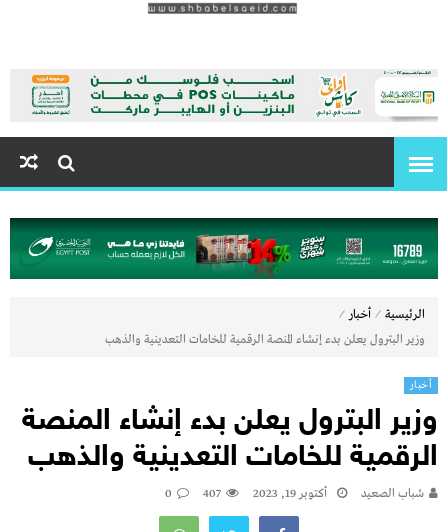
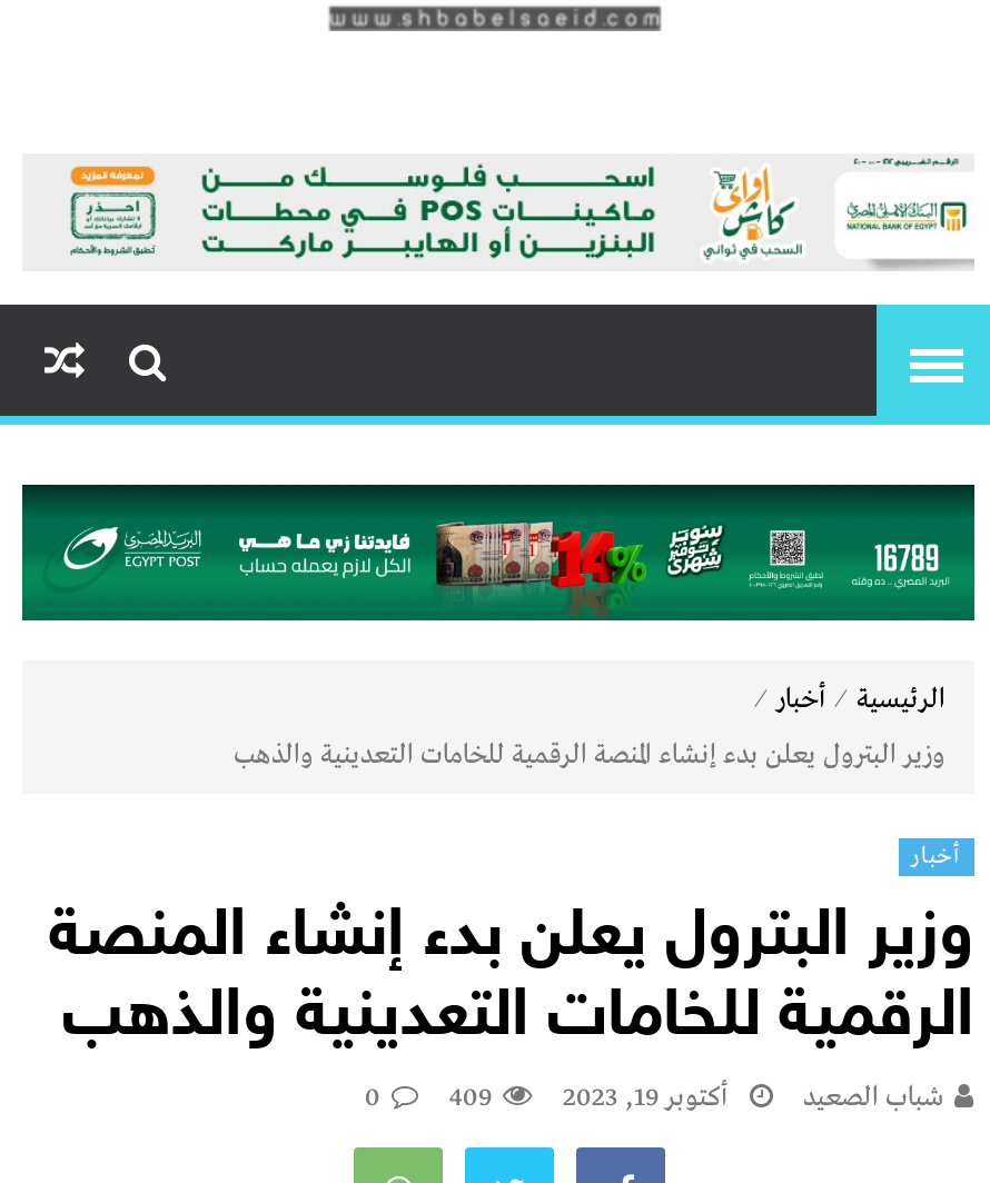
[165,486,221,502] 0 407 -> [365,1082,492,1117] 0 409

